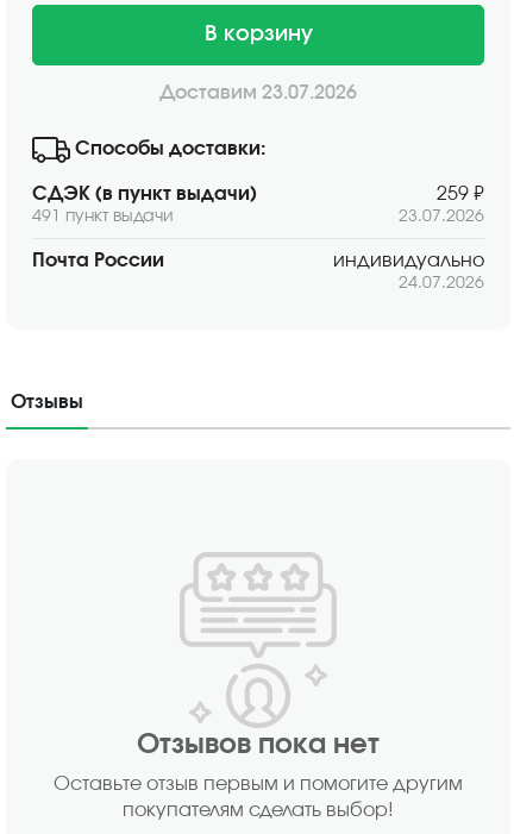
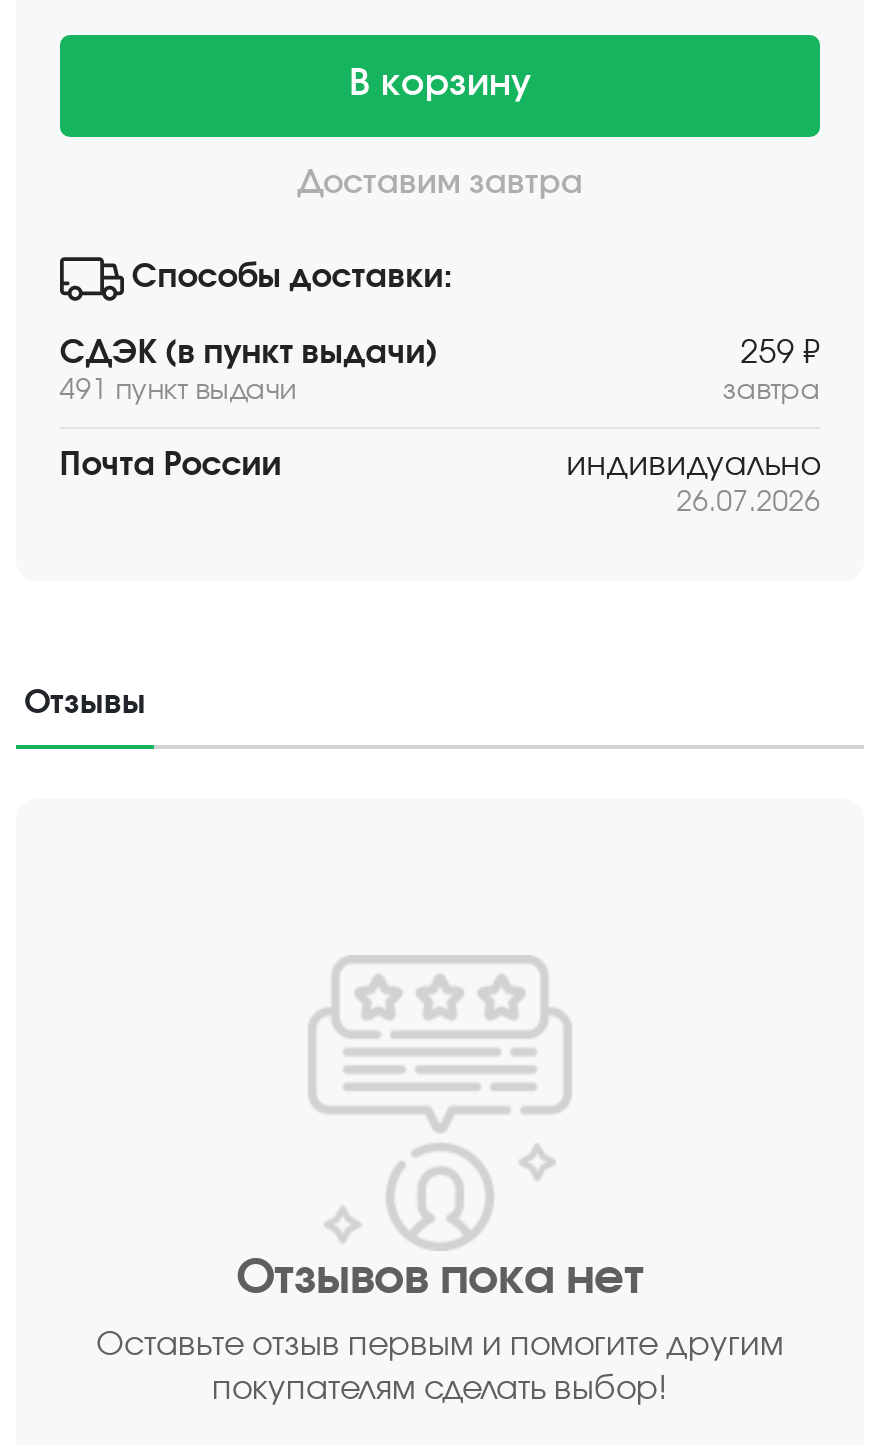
[159,83,357,102] Доставим 23.07.2026 -> [297,166,583,198] Доставим завтра
[399,208,485,224] 23.07.2026 -> [723,376,821,404] завтра
[399,274,485,291] 24.07.2026 -> [677,488,821,516] 26.07.2026

